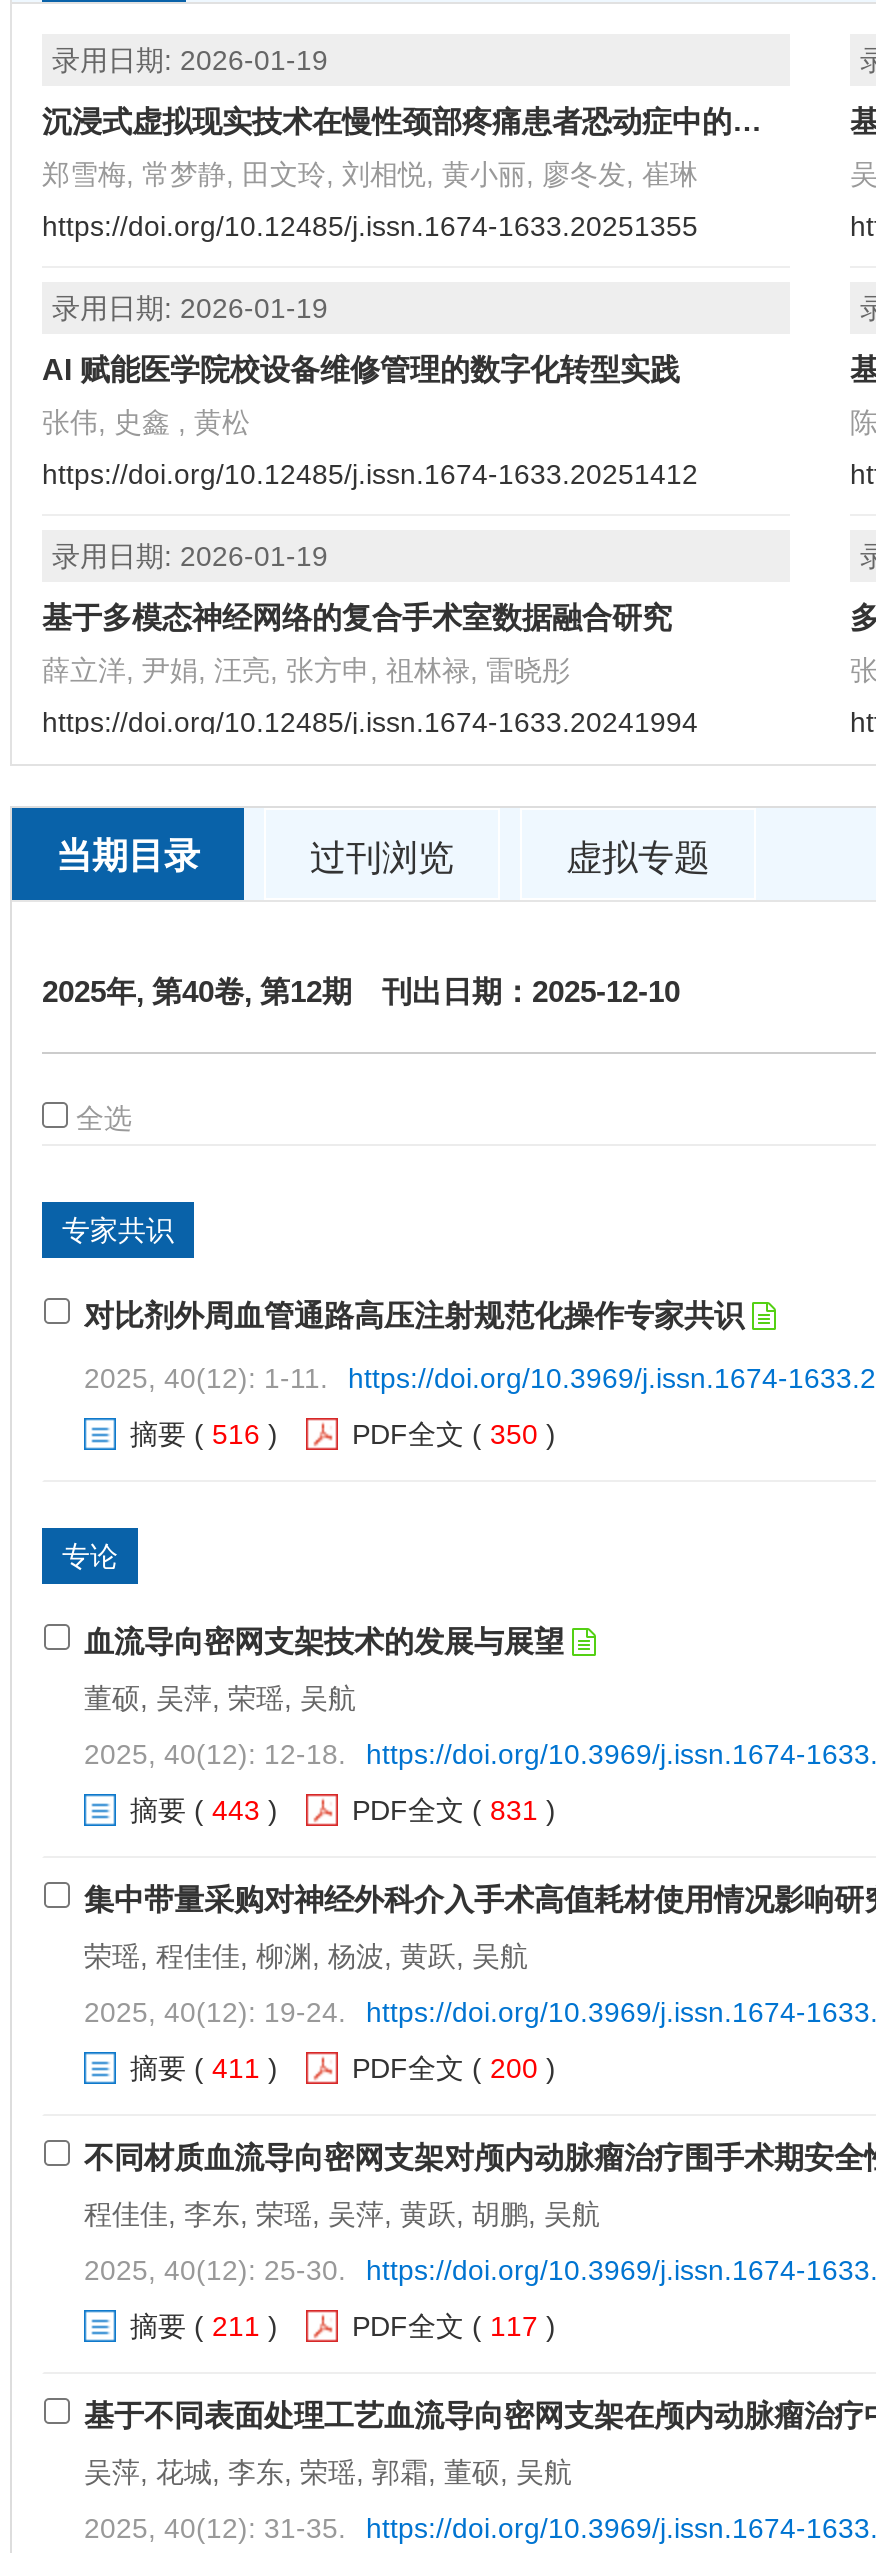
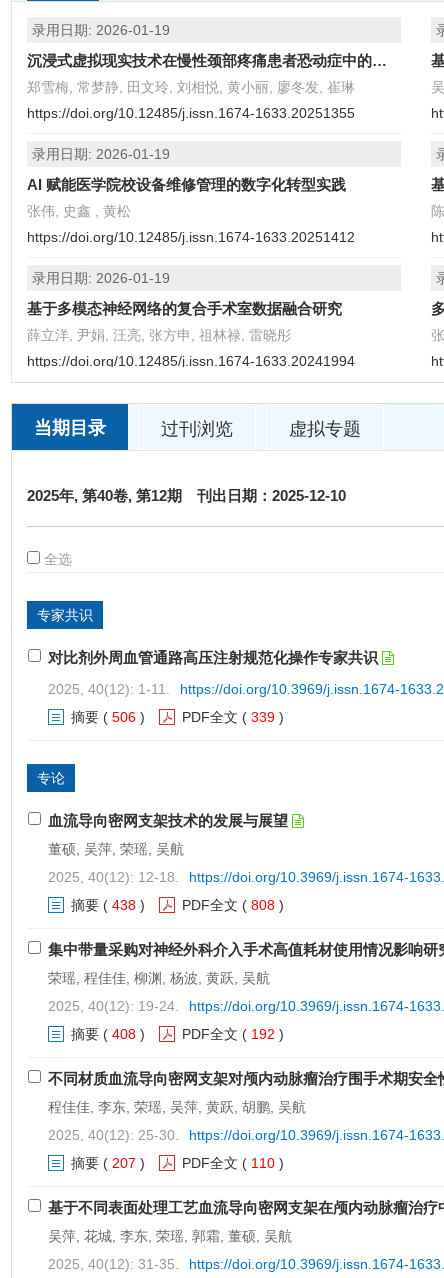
[130,1417,286,1449] 摘要( 516) -> [71,709,149,725] 摘要( 506)
[352,1417,556,1449] PDF全文 ( 350) -> [182,709,284,725] PDF全文 ( 339)
[130,1793,286,1825] 摘要( 443) -> [71,897,149,913] 摘要( 438)
[352,1793,556,1825] PDF全文 ( 831) -> [182,897,284,913] PDF全文 ( 808)
[130,2051,286,2083] 摘要( 411) -> [71,1026,149,1042] 摘要( 408)
[352,2051,556,2083] PDF全文 ( 200) -> [182,1026,284,1042] PDF全文 ( 192)
[130,2309,286,2341] 摘要( 211) -> [71,1155,149,1171] 摘要( 207)
[352,2309,556,2341] PDF全文 ( 117) -> [182,1155,284,1171] PDF全文 ( 110)

